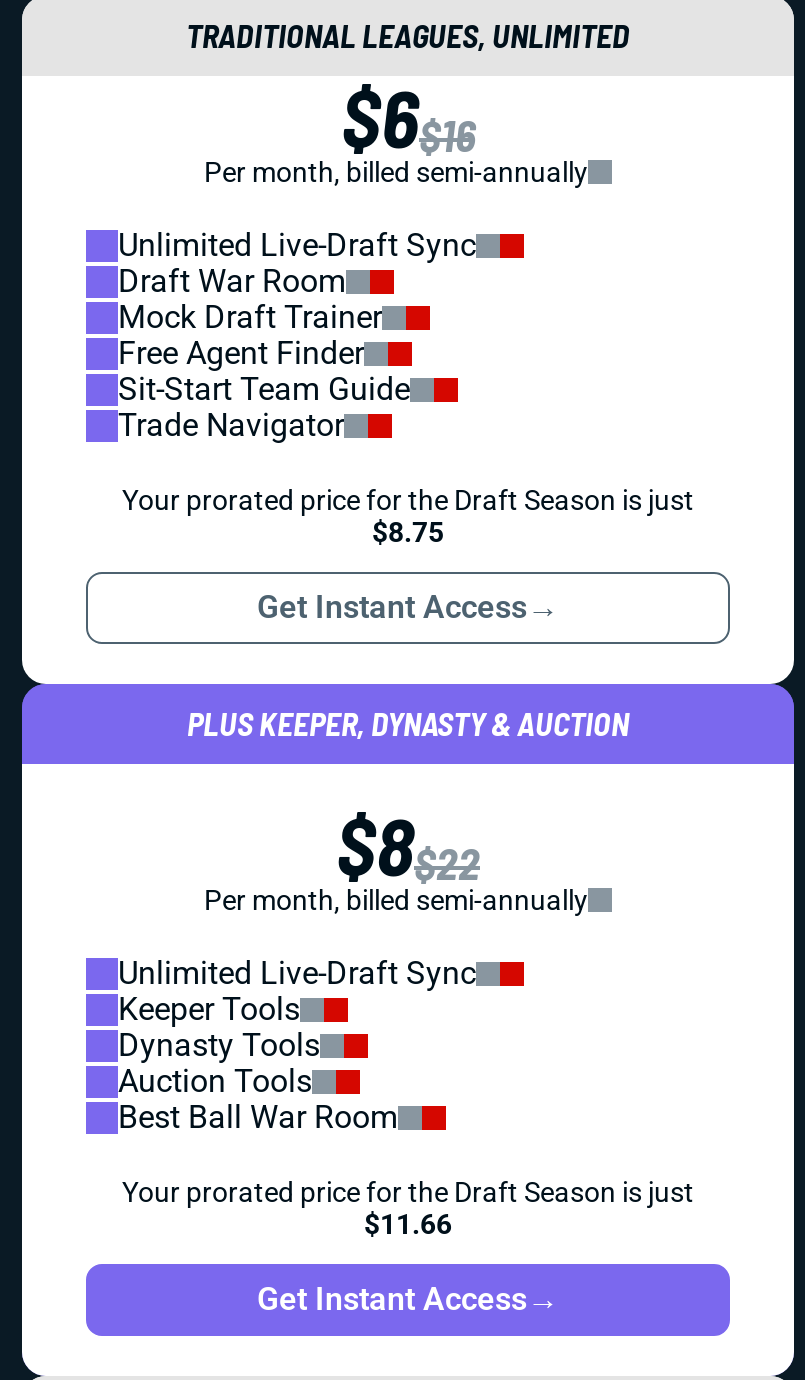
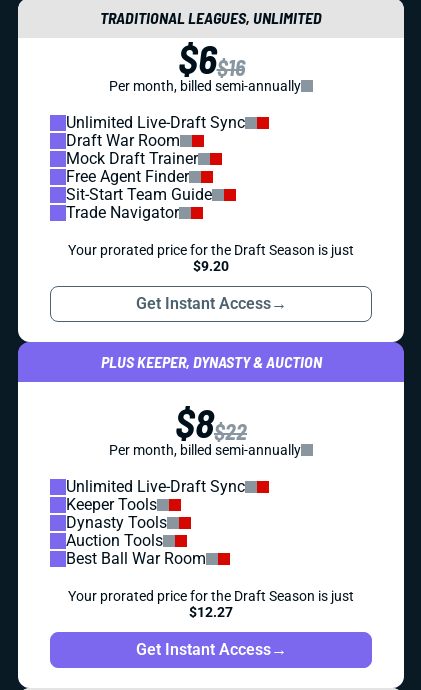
[372,516,444,548] $8.75 -> [193,258,229,274] $9.20
[364,1208,452,1240] $11.66 -> [189,604,233,620] $12.27

